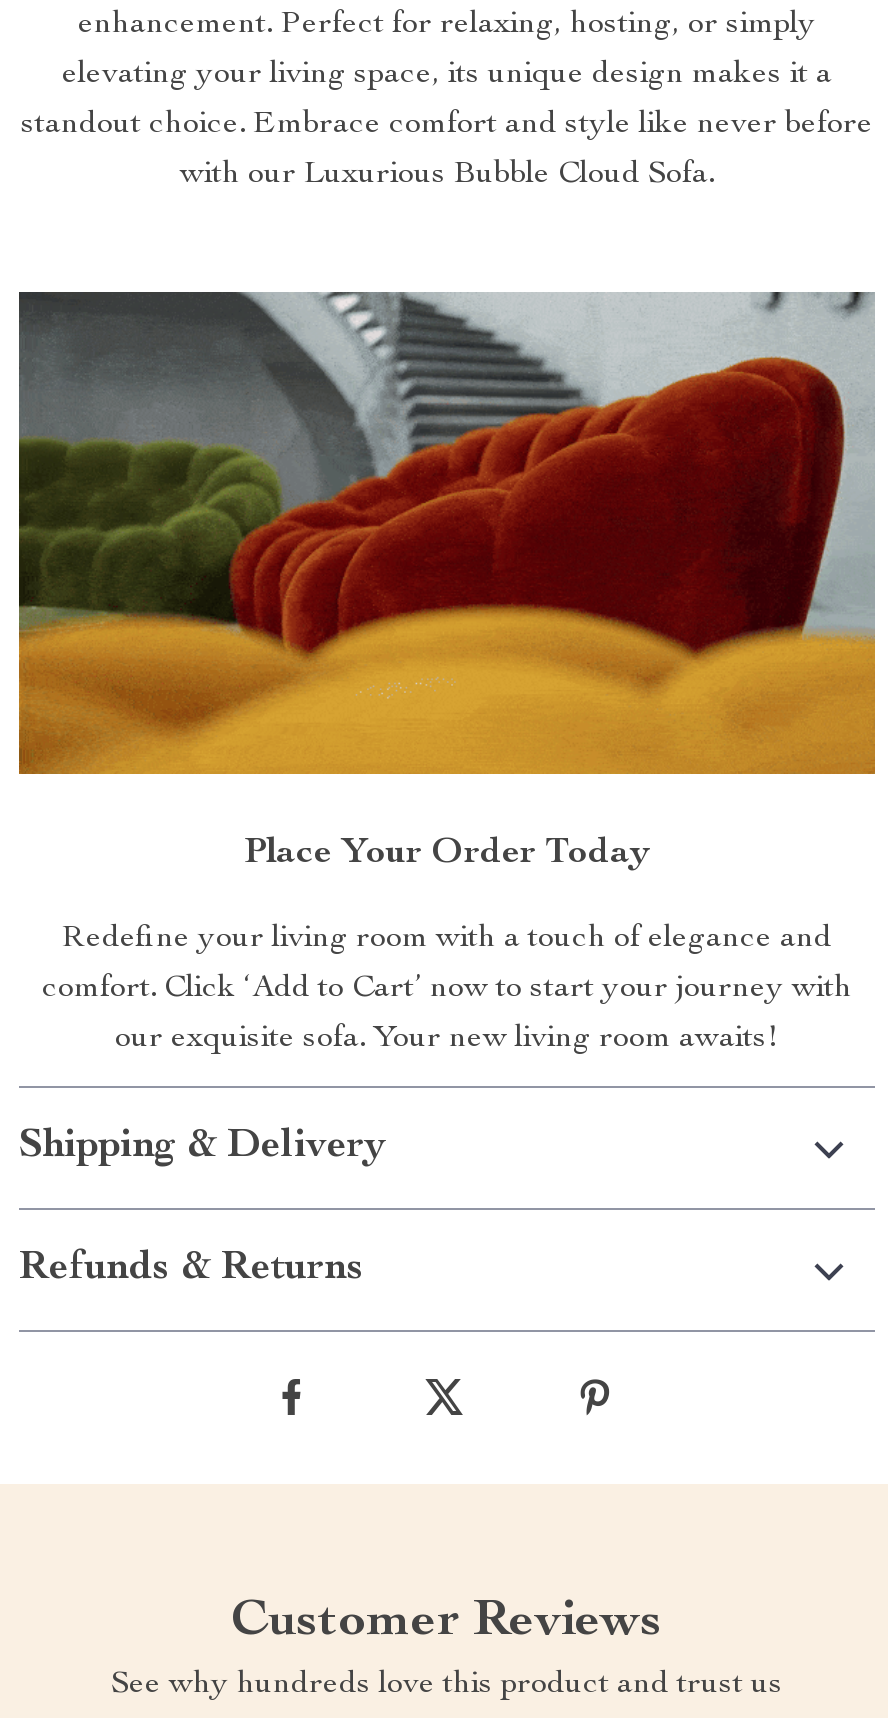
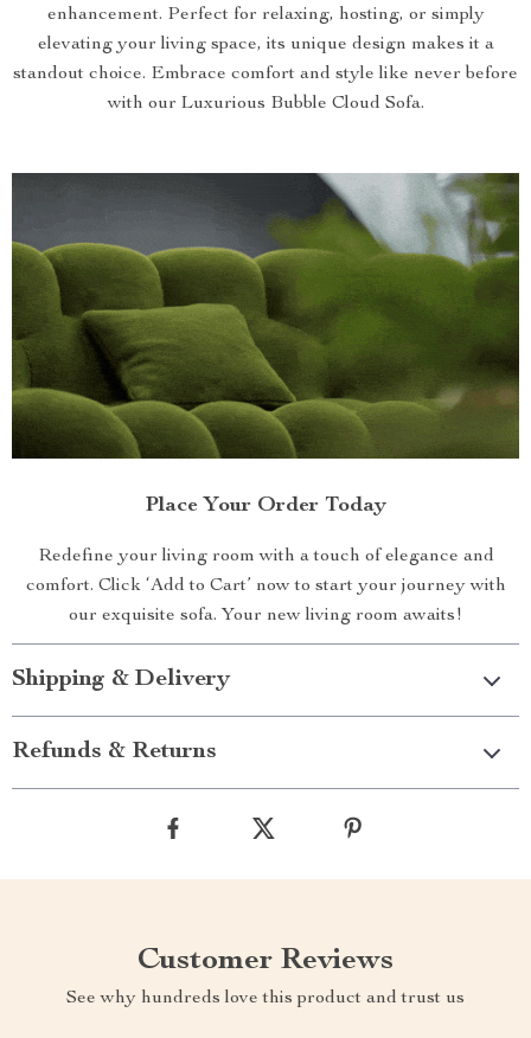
[17,292,877,776] [image] -> [11,173,520,460] [image]

